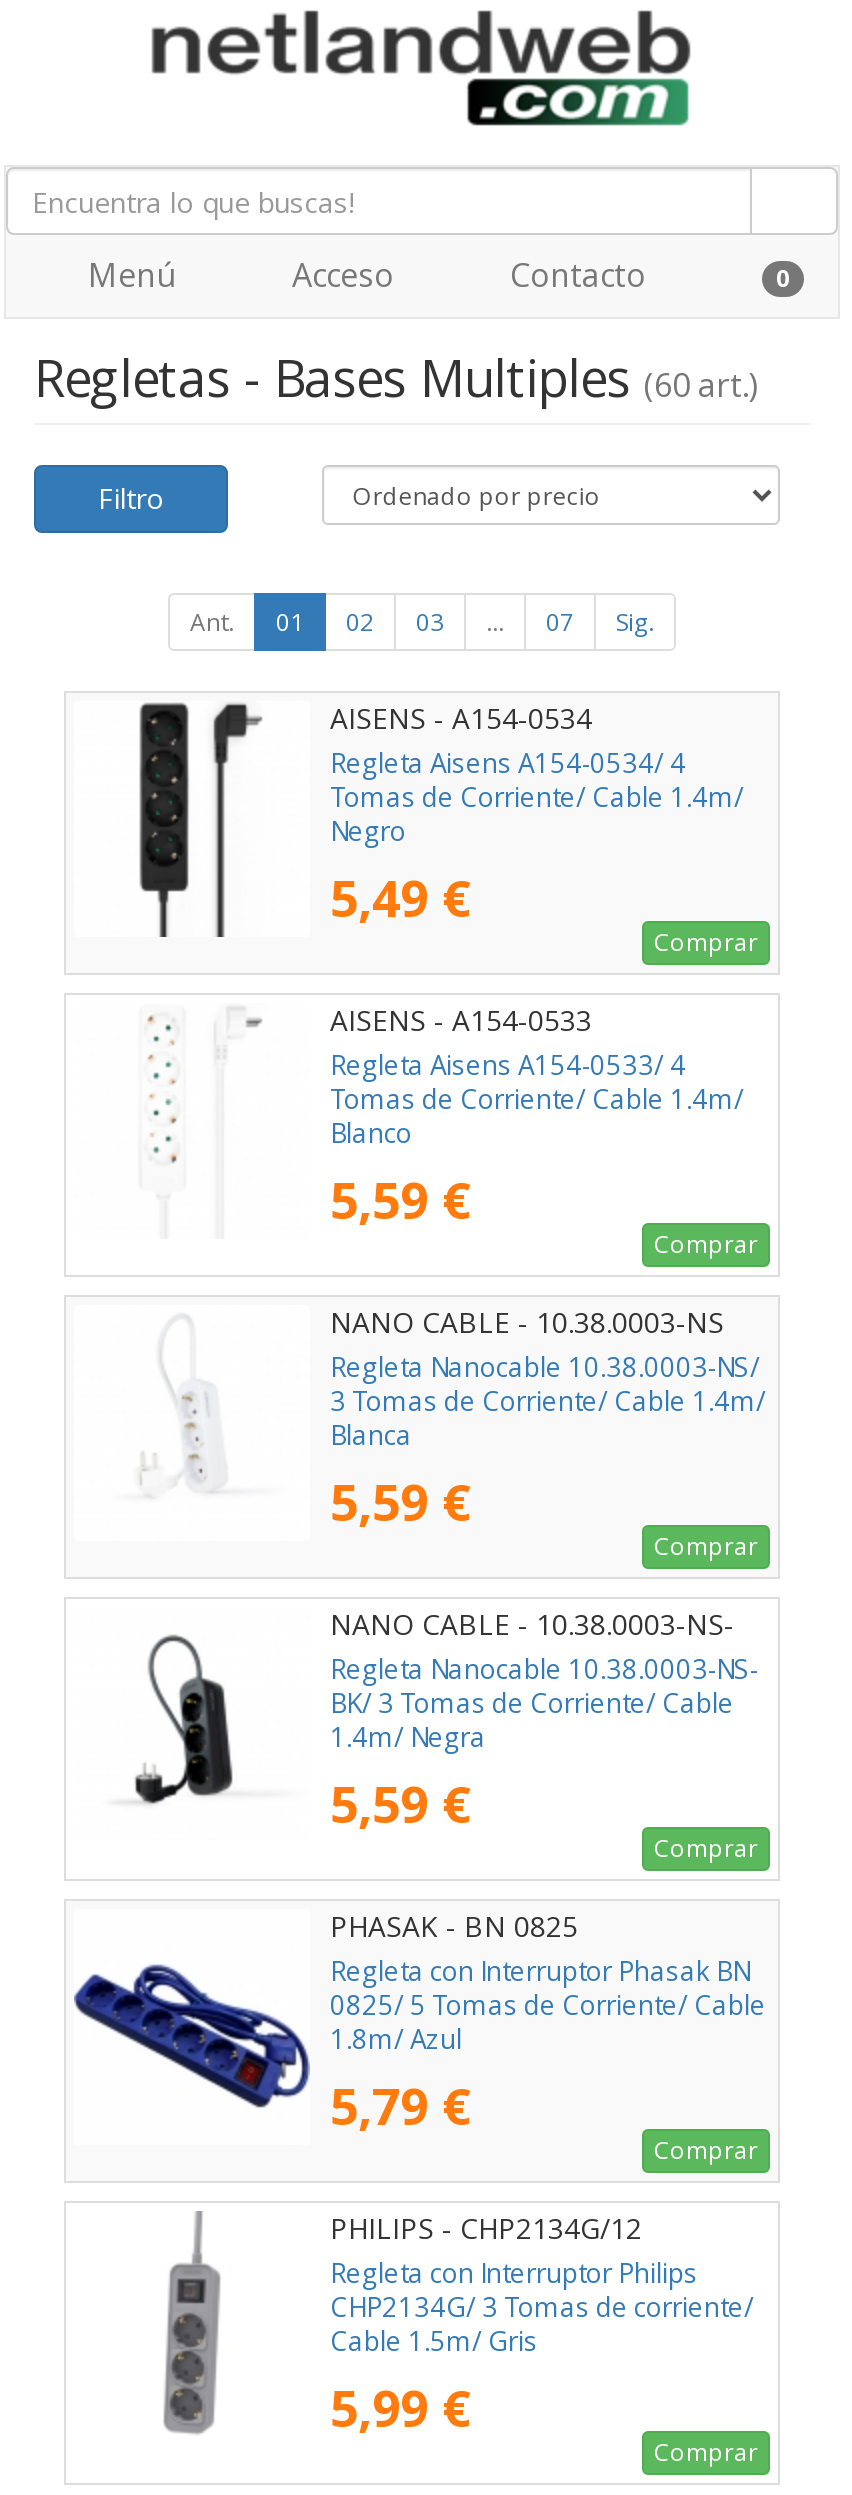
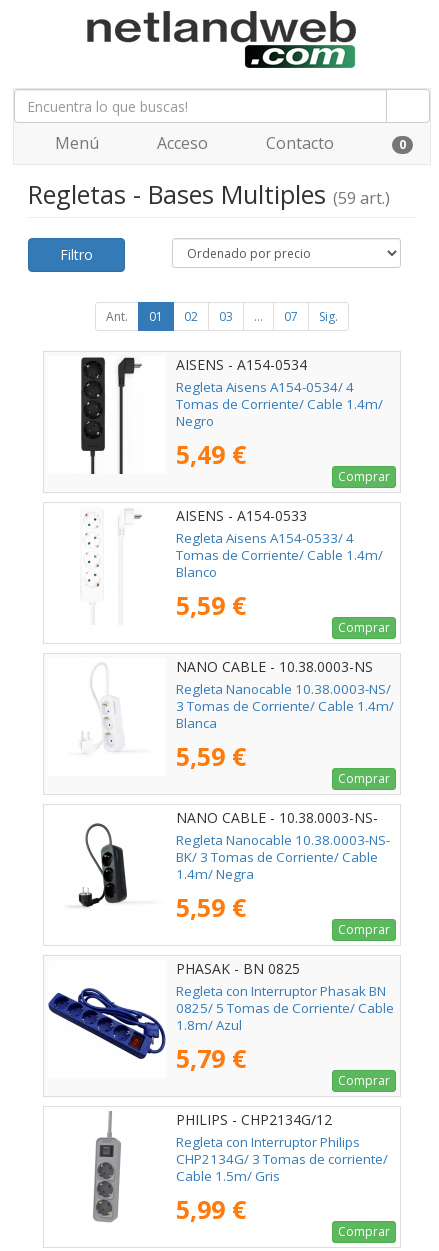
[34,343,758,411] Regletas - Bases Multiples (60 art.) -> [28,177,390,211] Regletas - Bases Multiples (59 art.)

